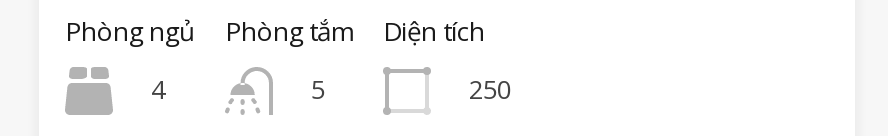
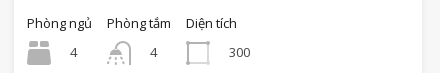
[311,71,325,107] 5 -> [150,43,157,61] 4
[469,70,511,106] 250 -> [229,43,250,61] 300

